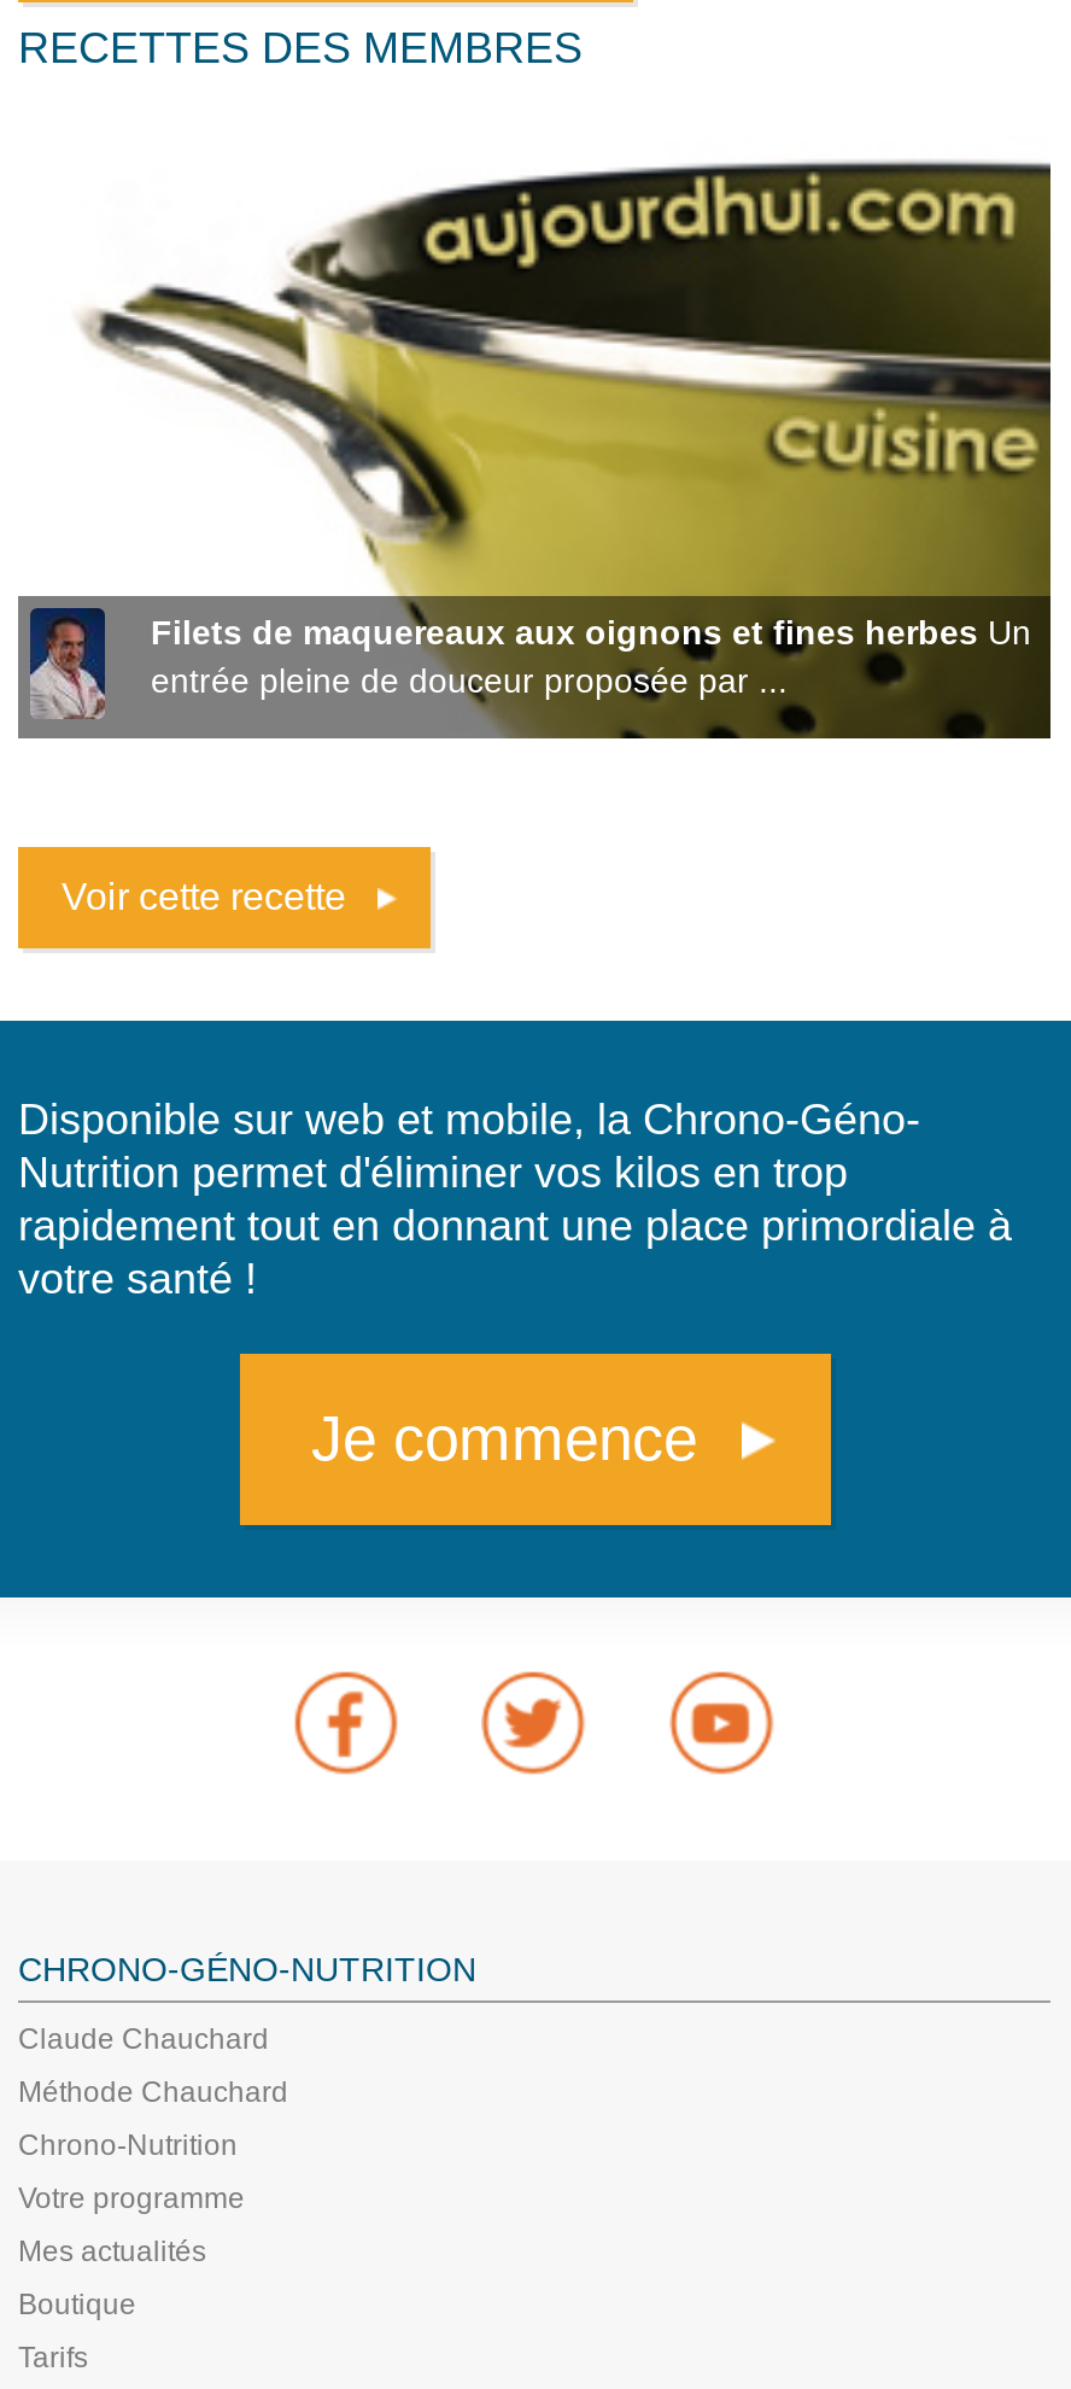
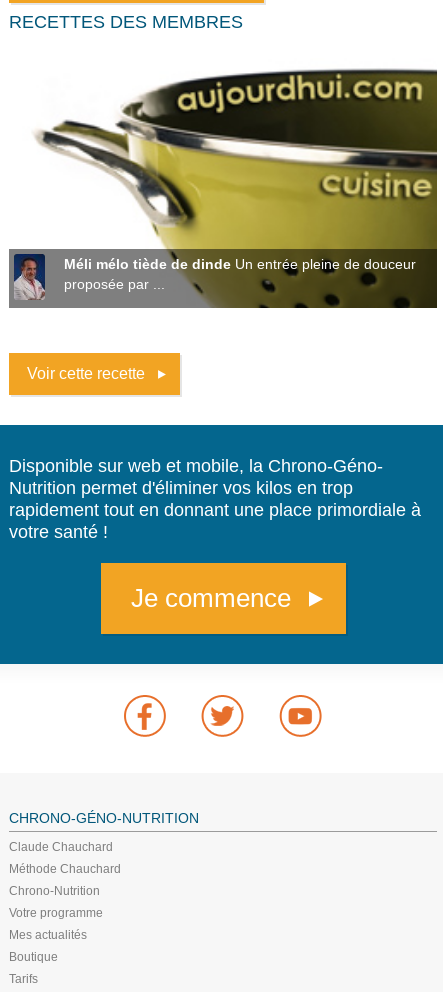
[151,613,1031,700] Filets de maquereaux aux oignons et fines herbes Un | entrée pleine de douceur proposée par ... -> [64,256,416,292] Méli mélo tiède de dinde Un entrée pleine de douceur | proposée par ...

